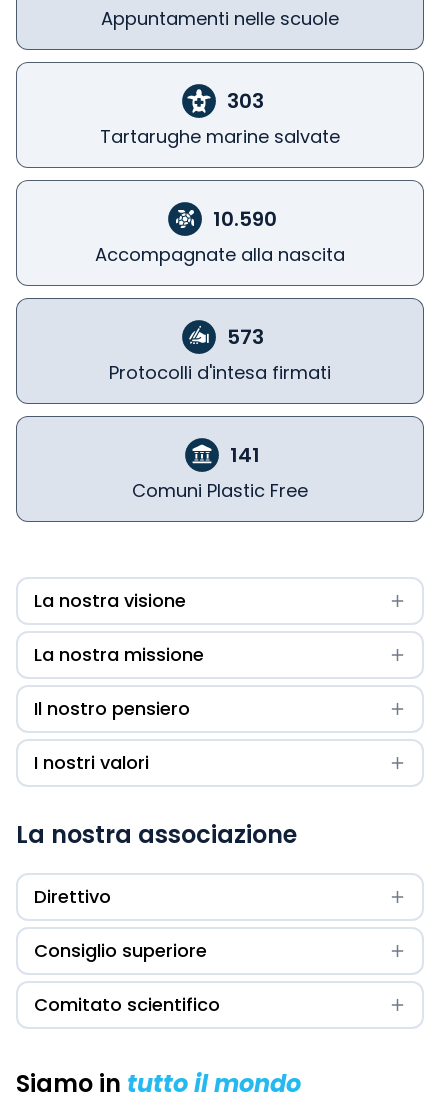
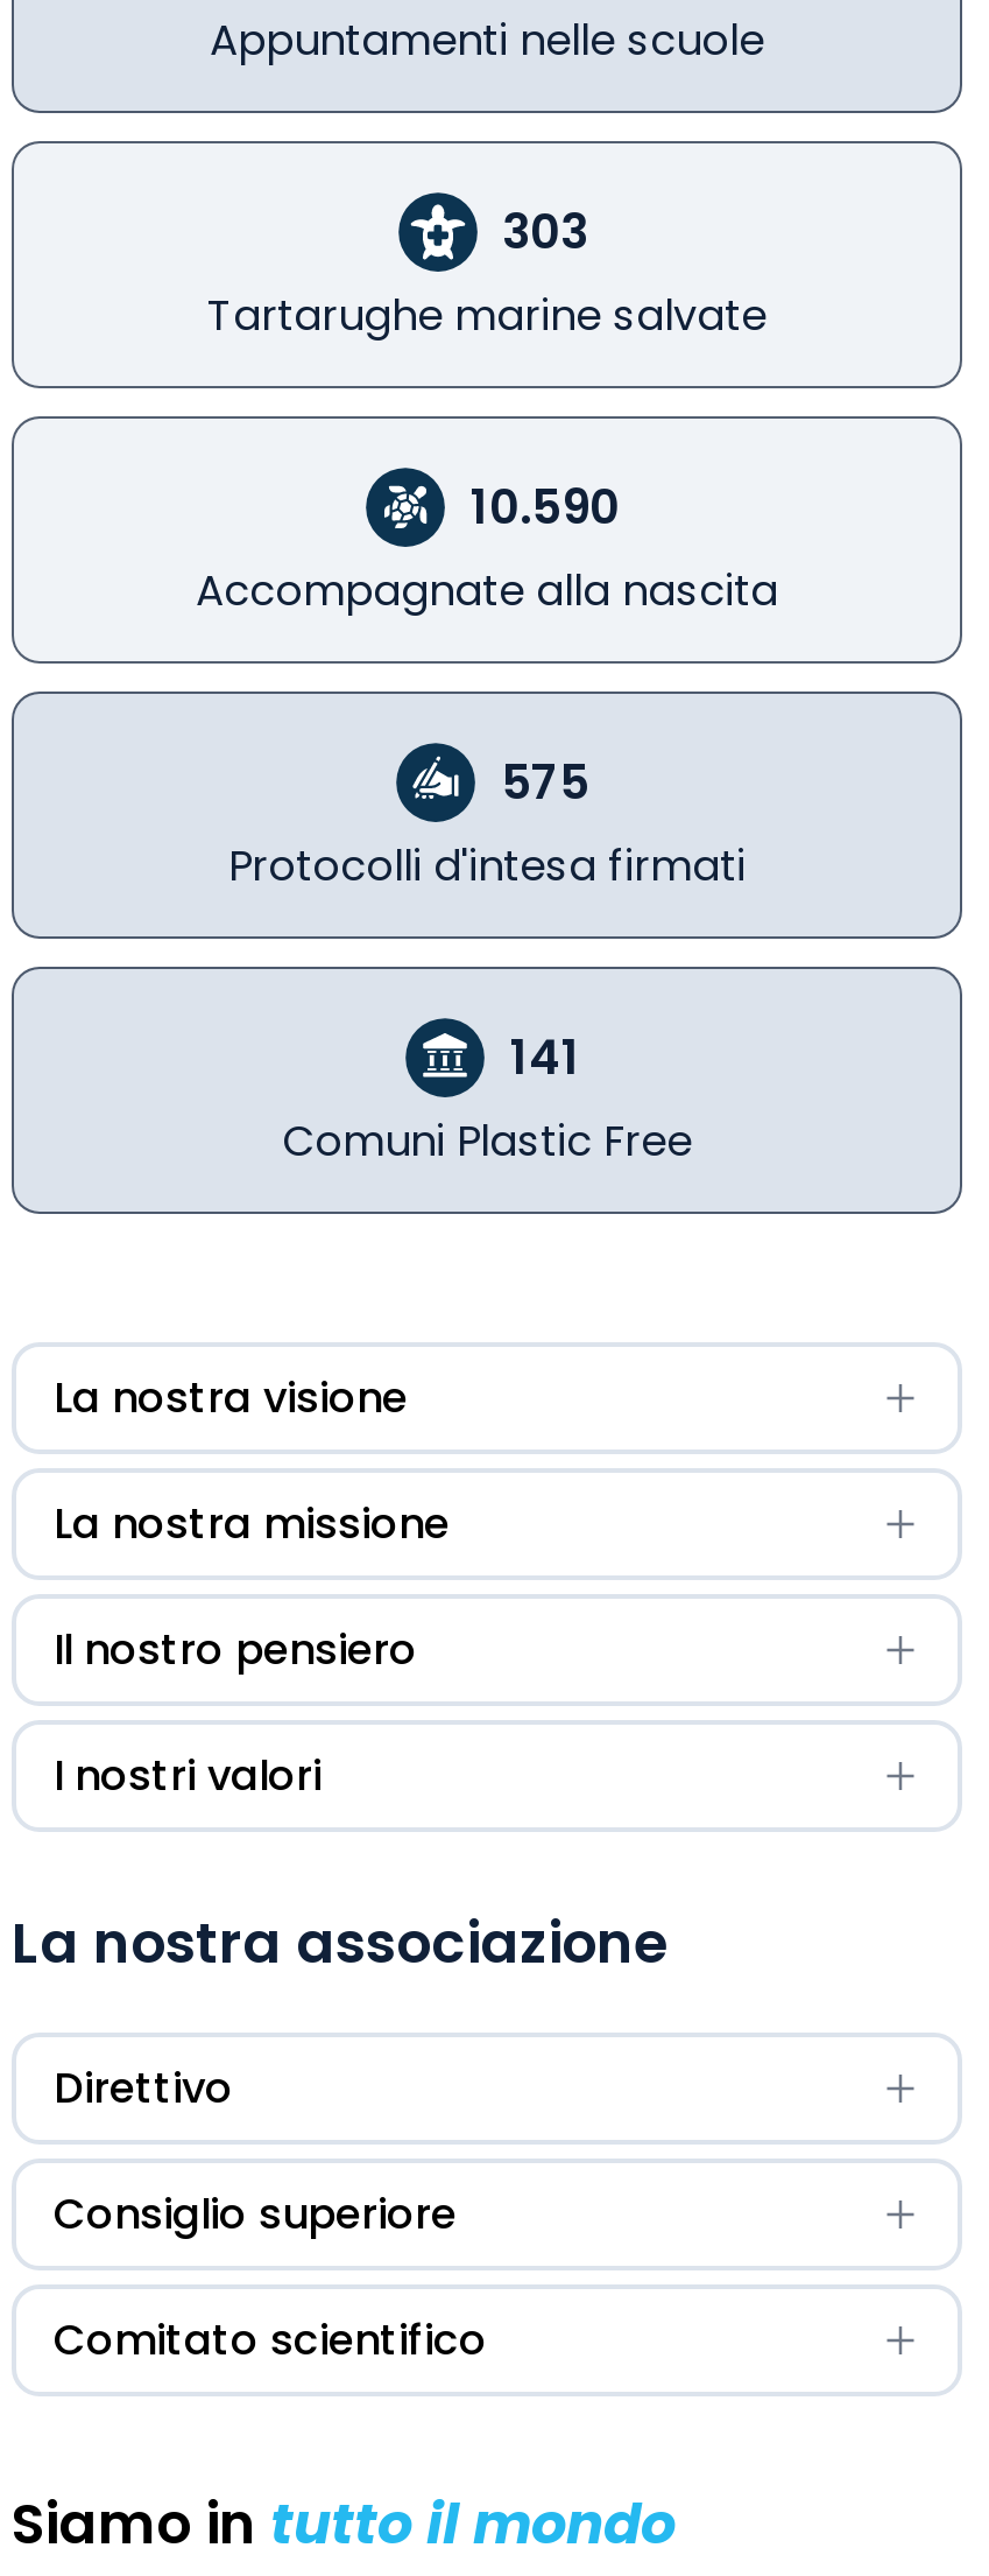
[226,323,263,351] 573 -> [501,750,589,815] 575

